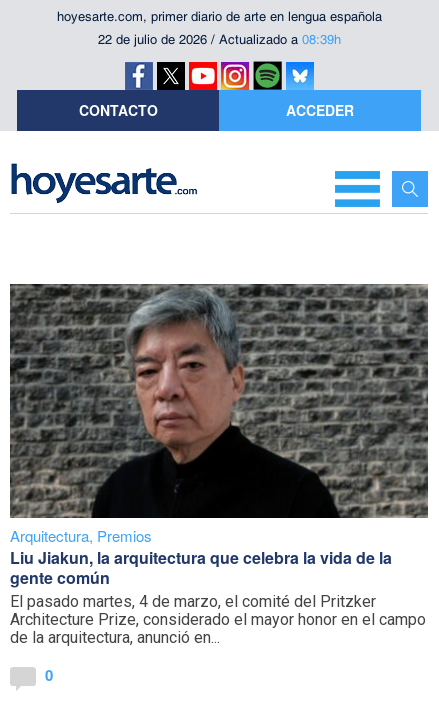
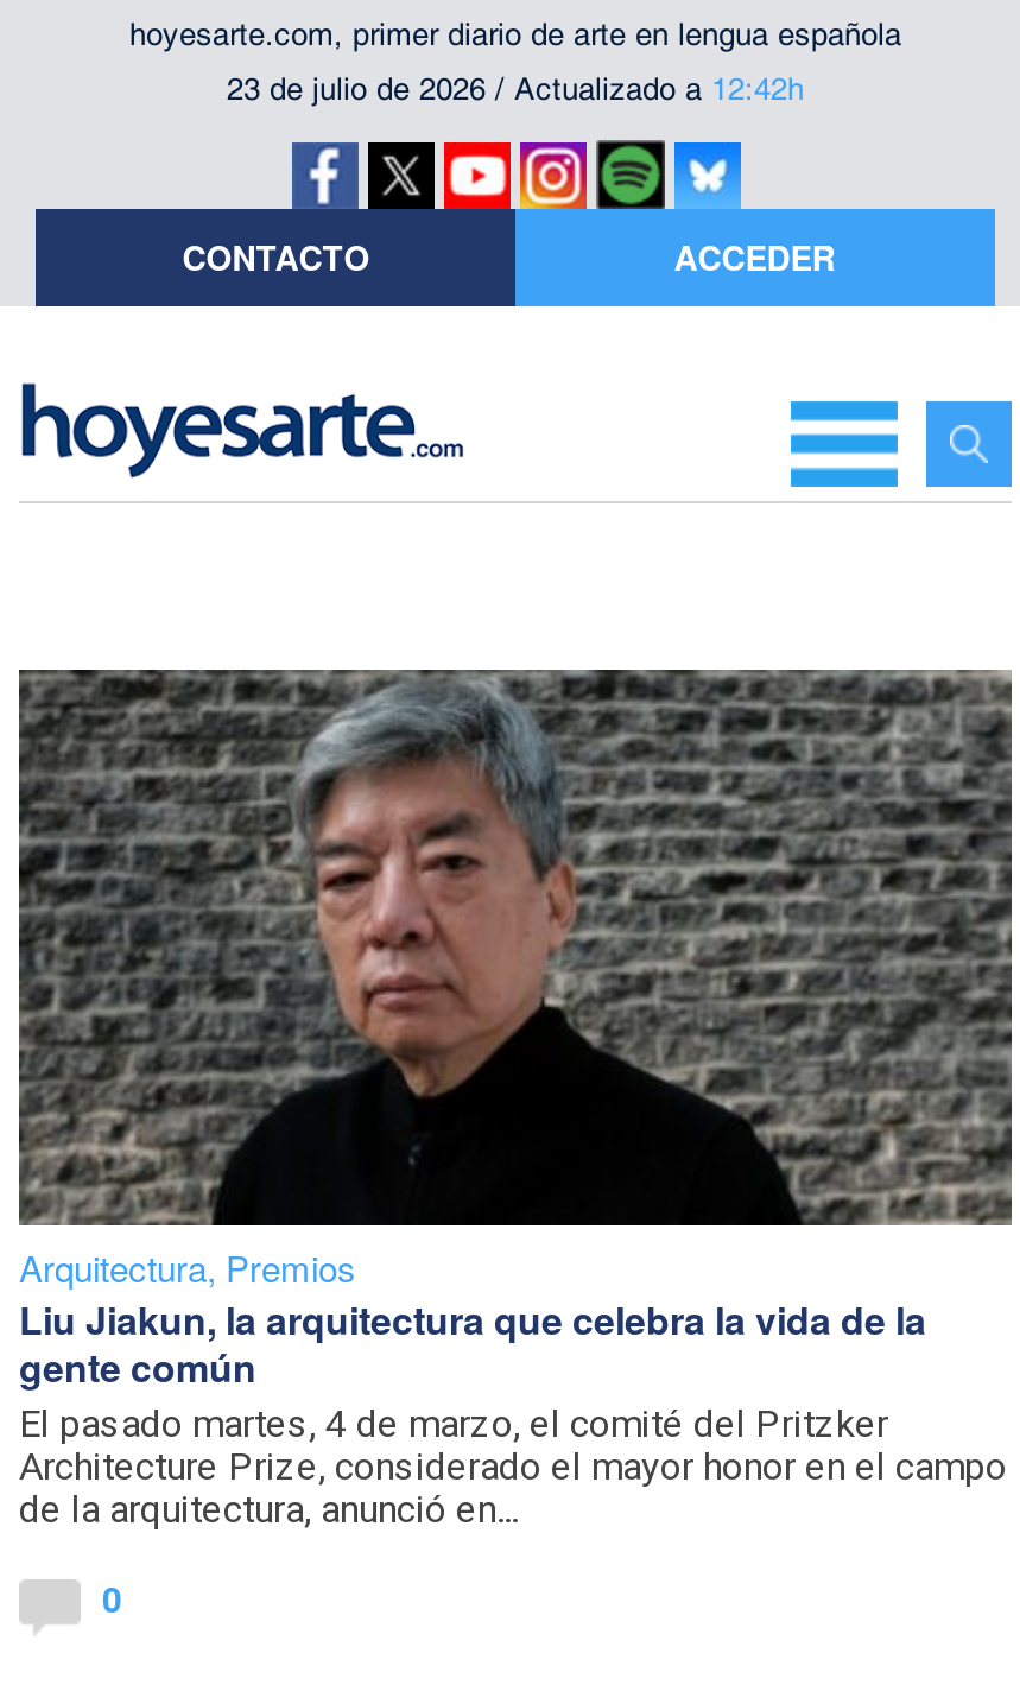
[97,32,340,47] 22 de julio de 2026 / Actualizado a 08:39h -> [227,71,804,107] 23 de julio de 2026 / Actualizado a 12:42h

